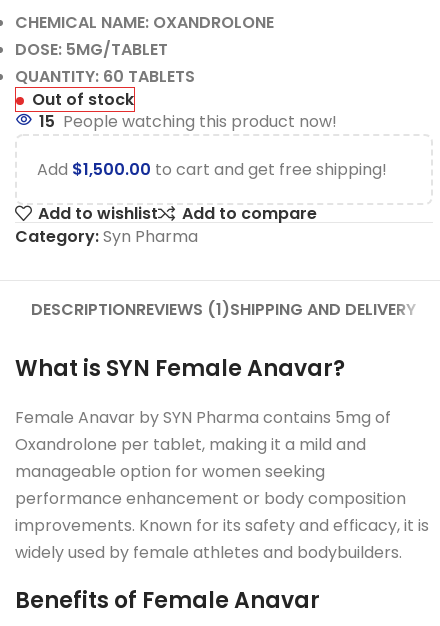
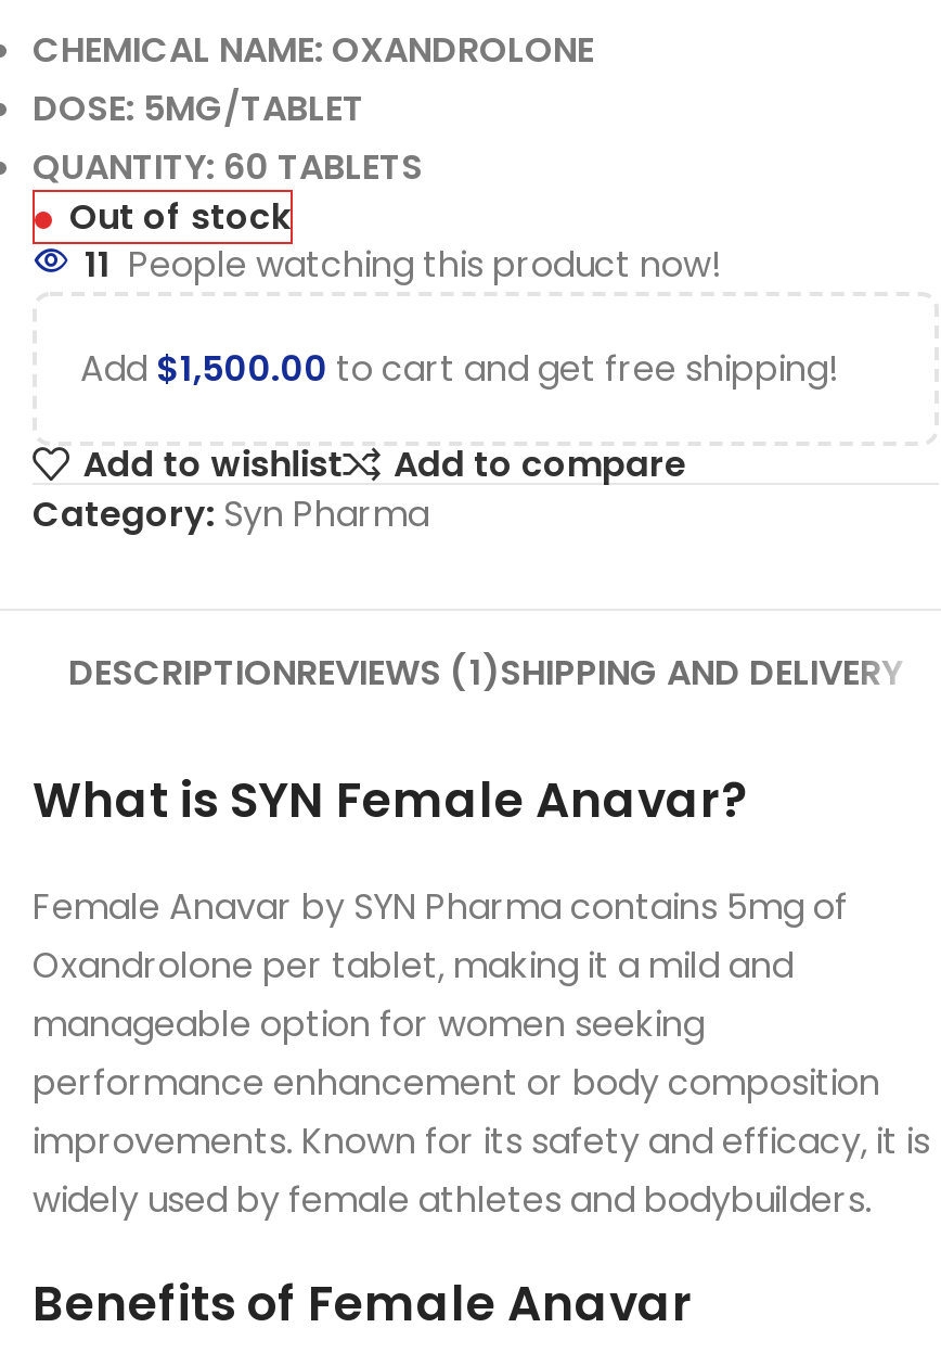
[39,110,337,133] 15 People watching this product now! -> [85,240,722,290] 11 People watching this product now!

